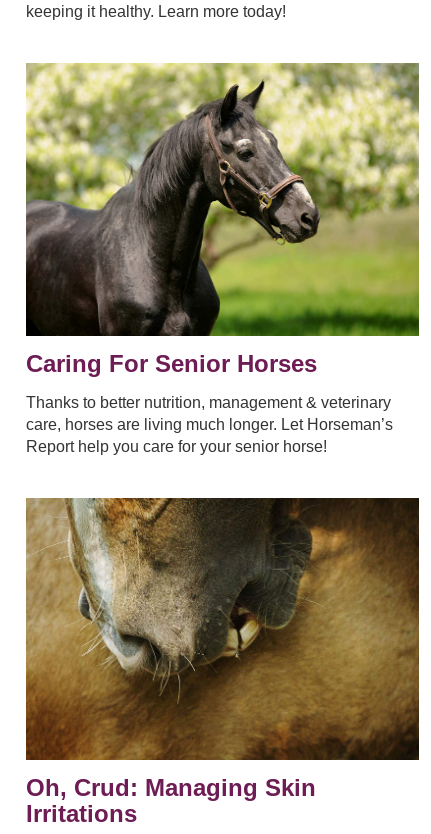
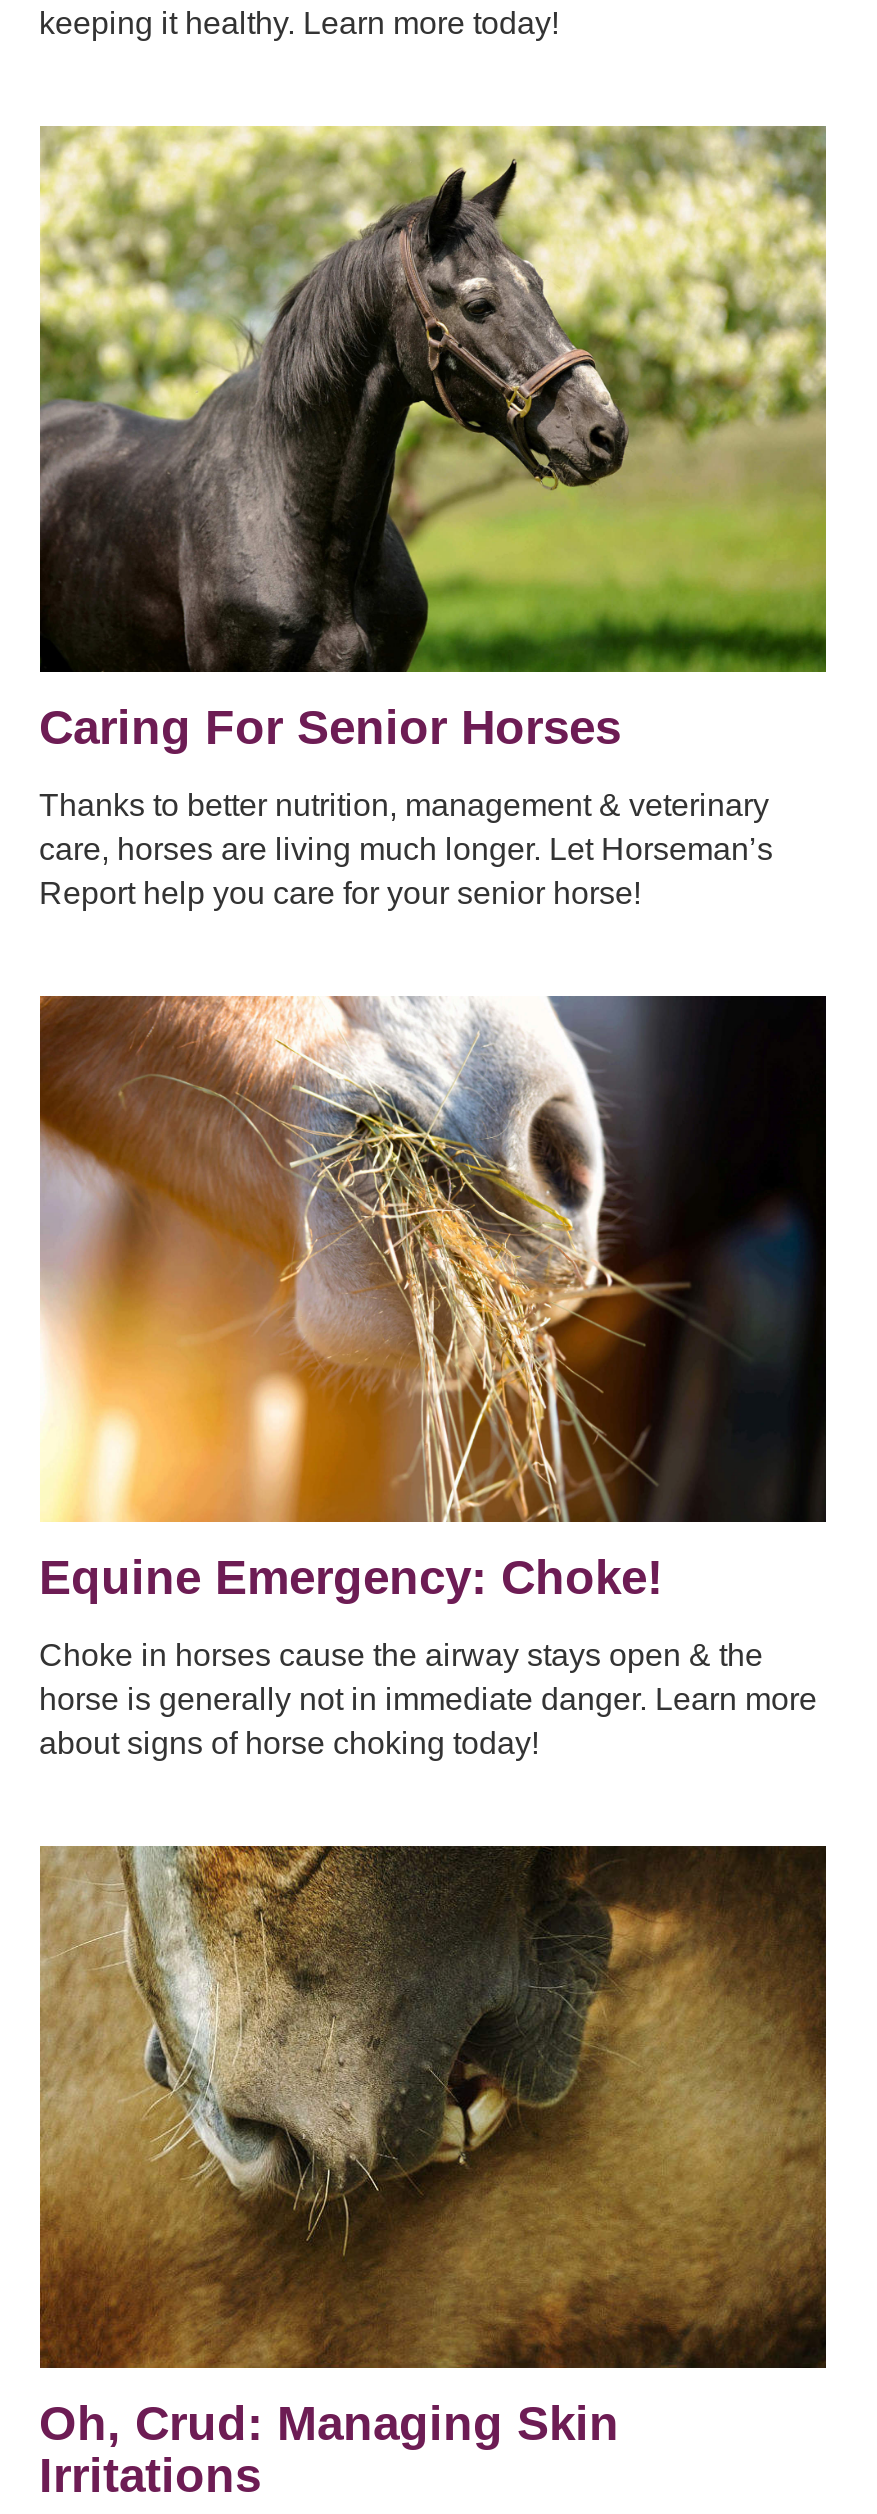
none -> [38,994,828,1759] [image] | Equine Emergency: Choke! | Choke in horses cause the airway stays open & the | horse is generally not in immediate danger. Learn more | about signs of horse choking today!

